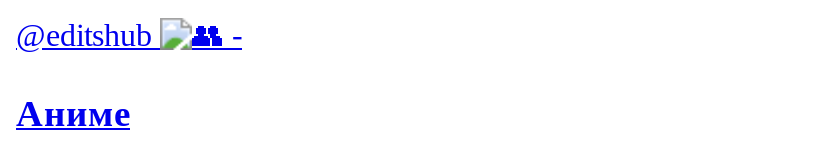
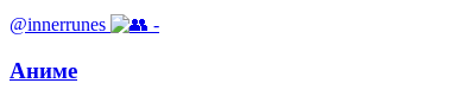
[16,18,152,52] @editshub -> [10,14,106,35] @innerrunes

